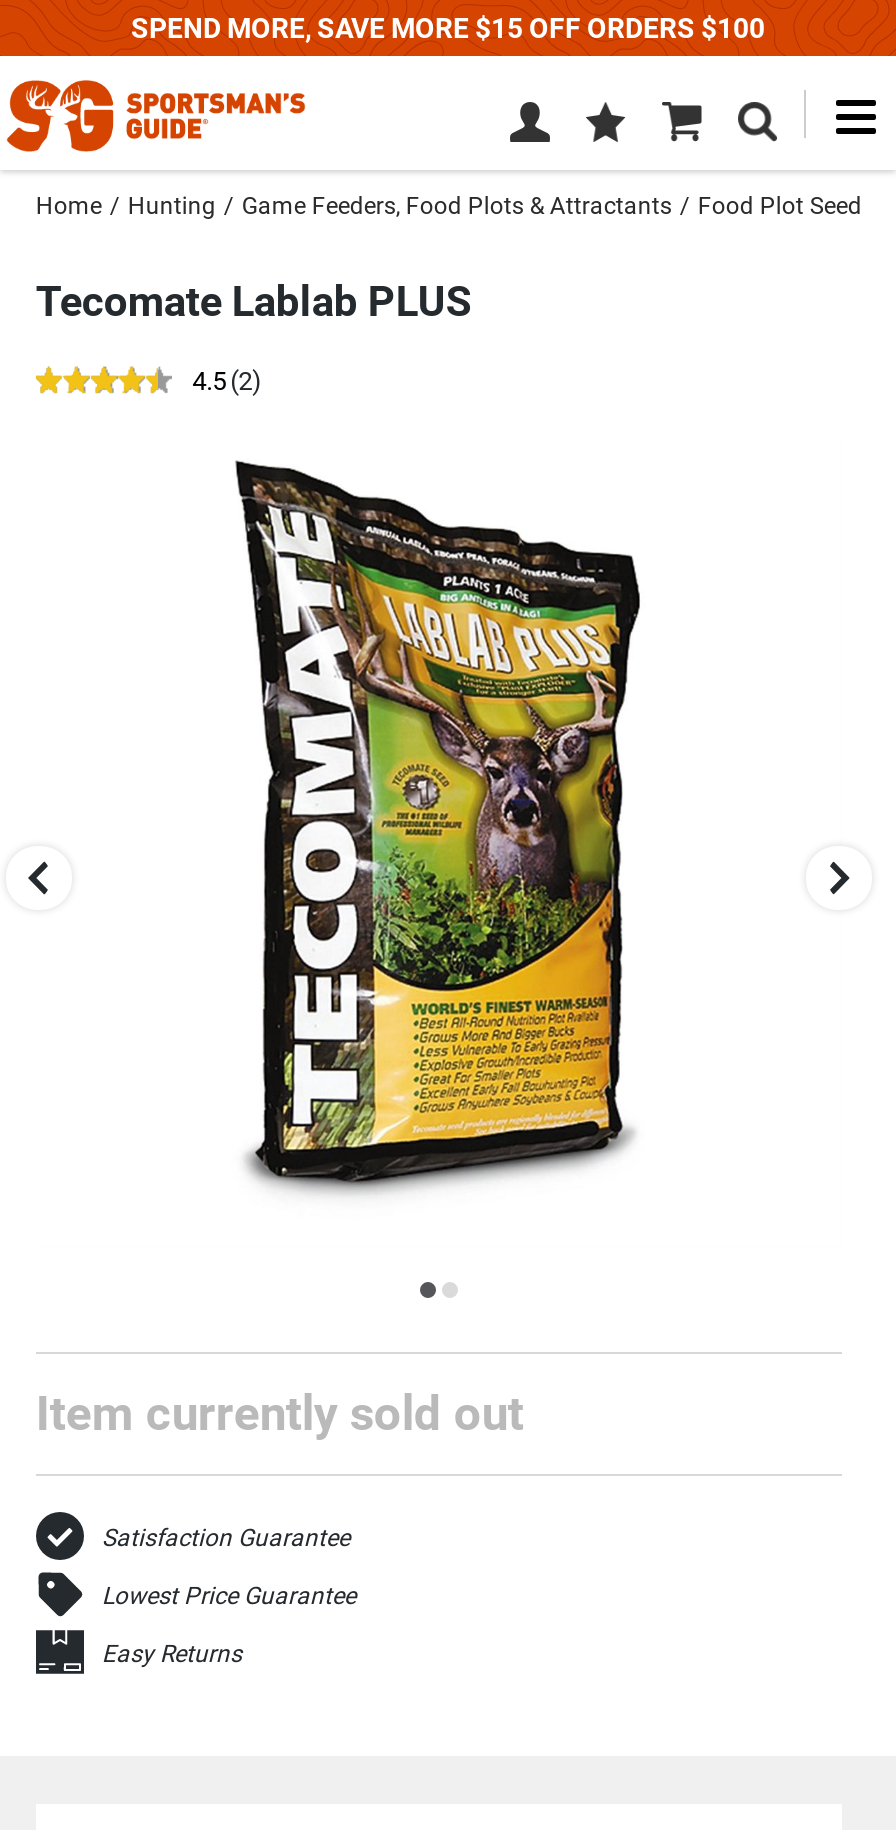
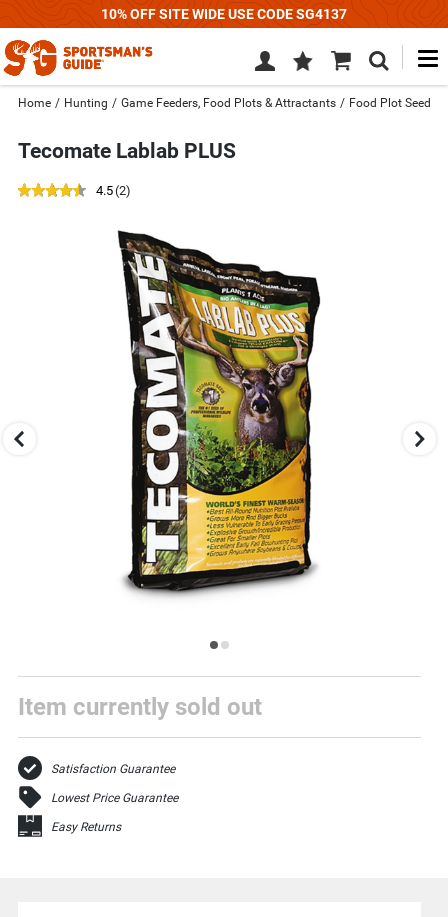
[131,12,765,44] SPEND MORE, SAVE MORE $15 OFF ORDERS $100 -> [101,6,347,22] 10% OFF SITE WIDE USE CODE SG4137

